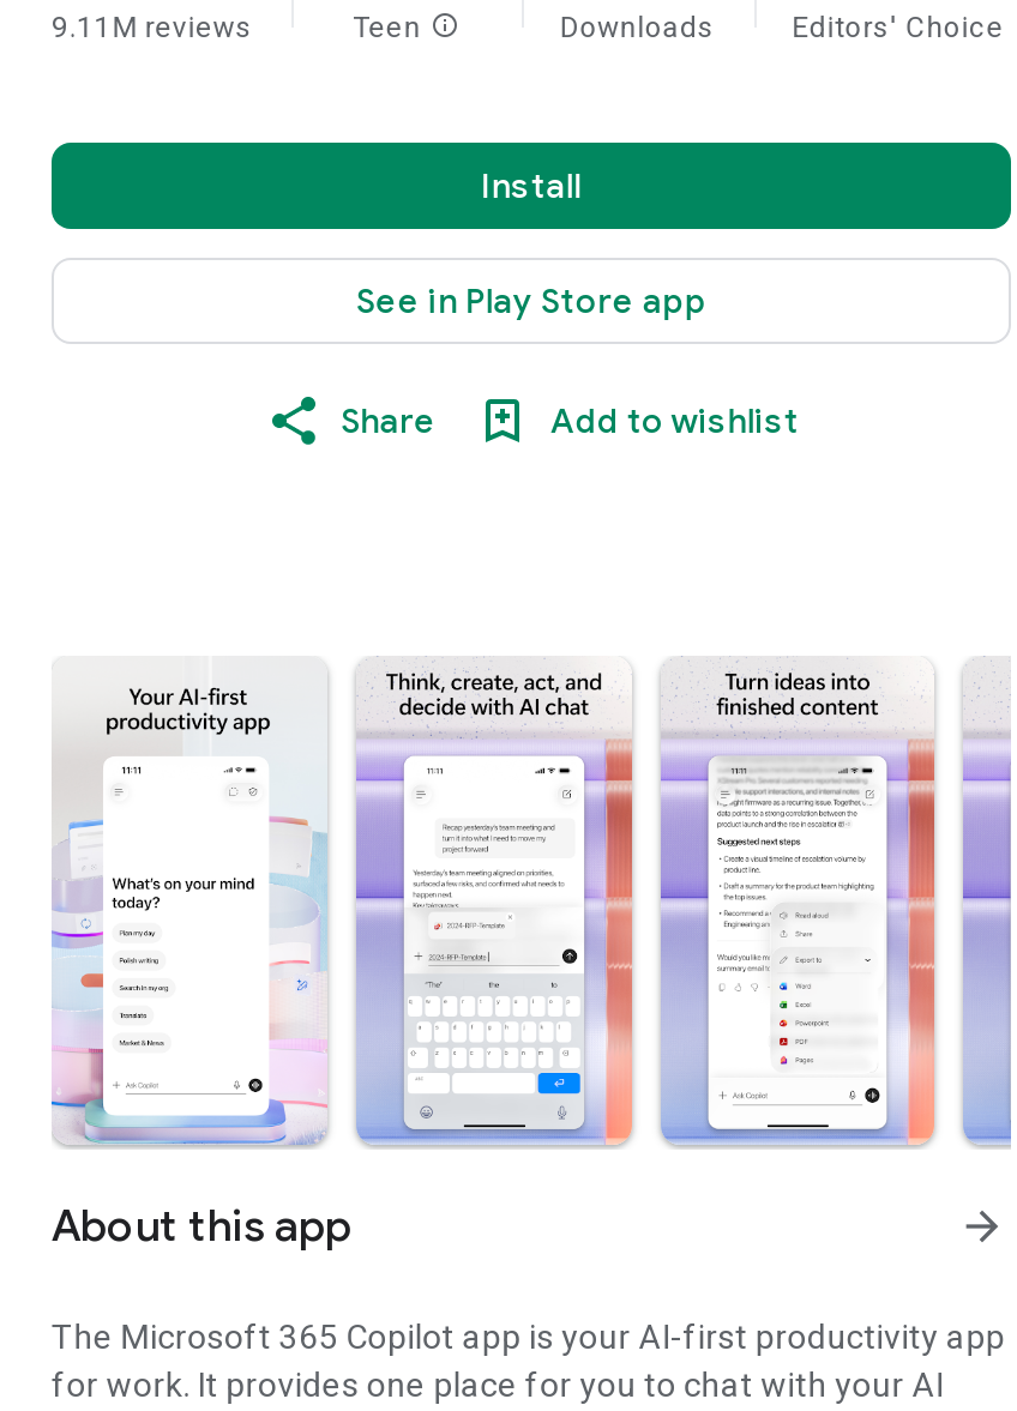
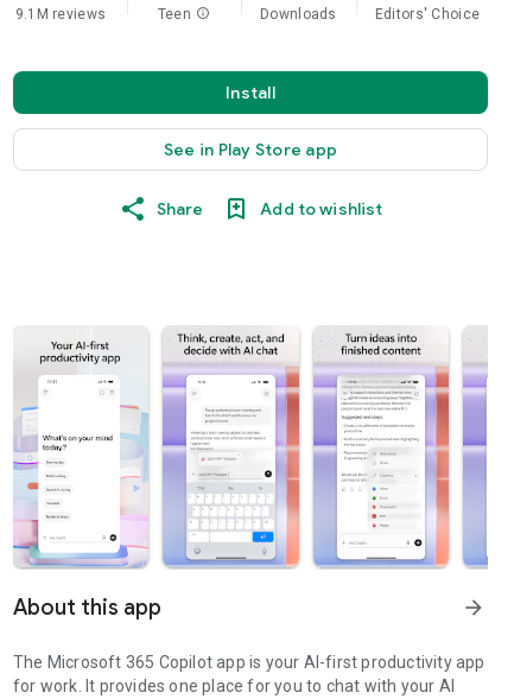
[52,11,253,44] 9.11M reviews -> [15,6,106,23] 9.1M reviews

